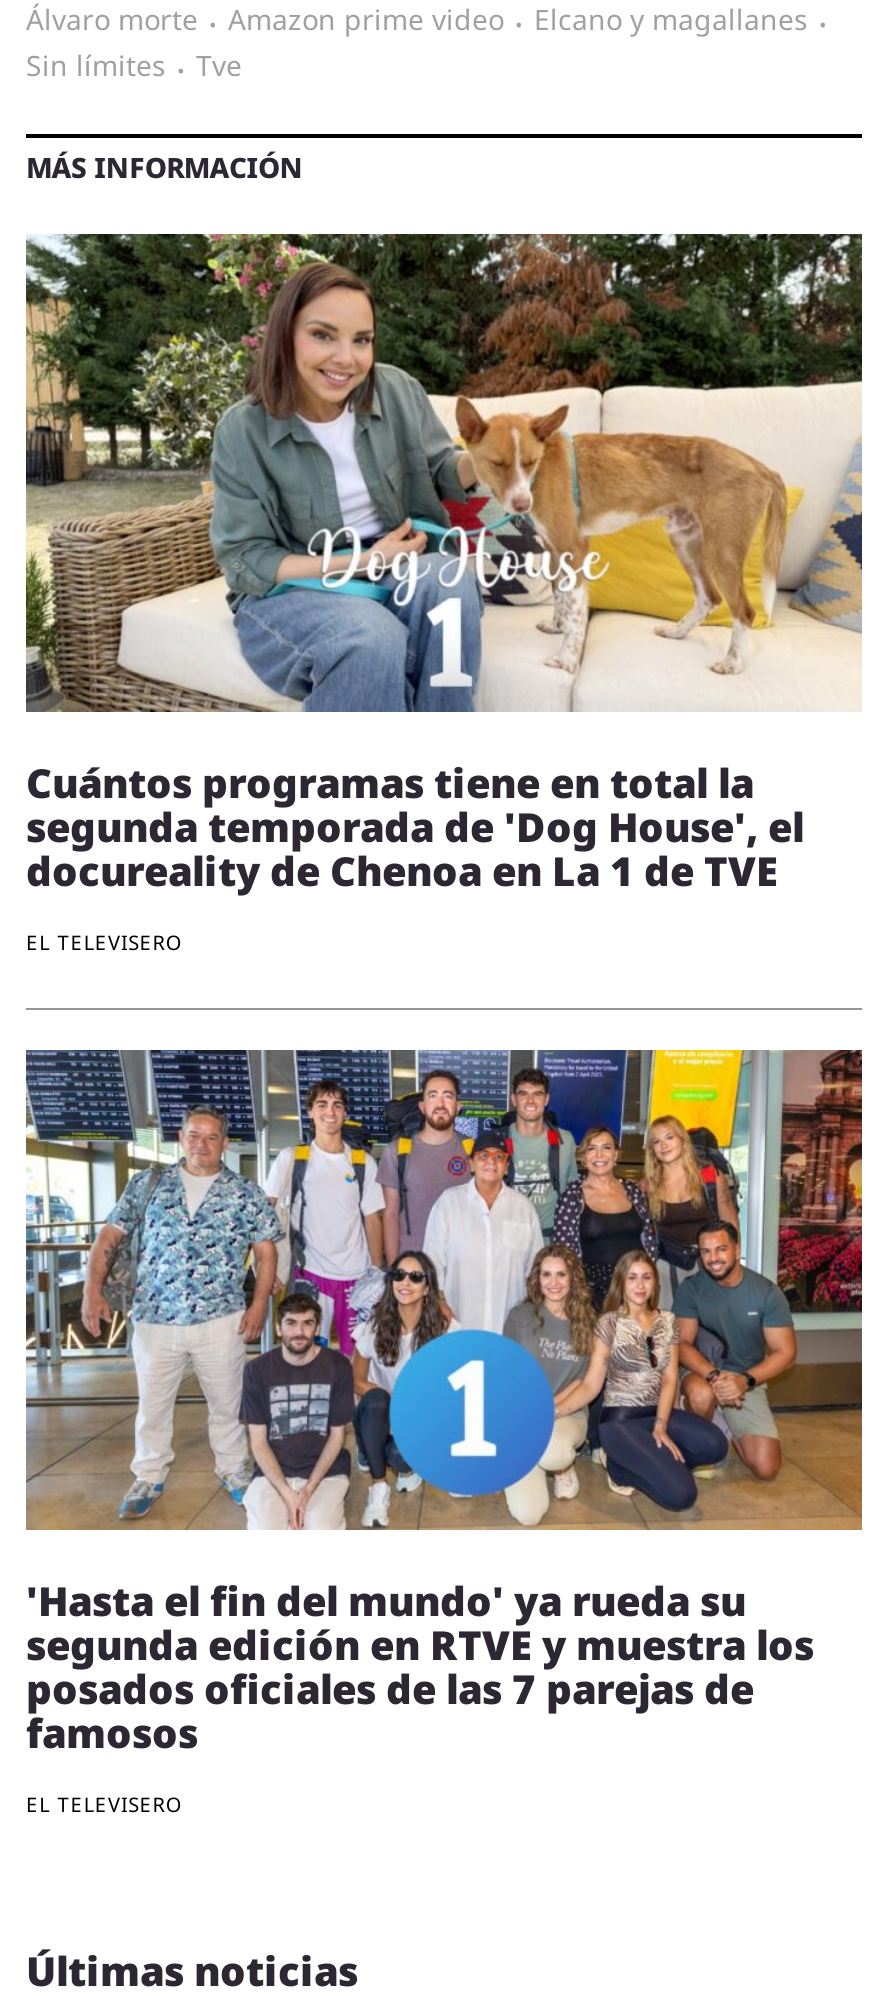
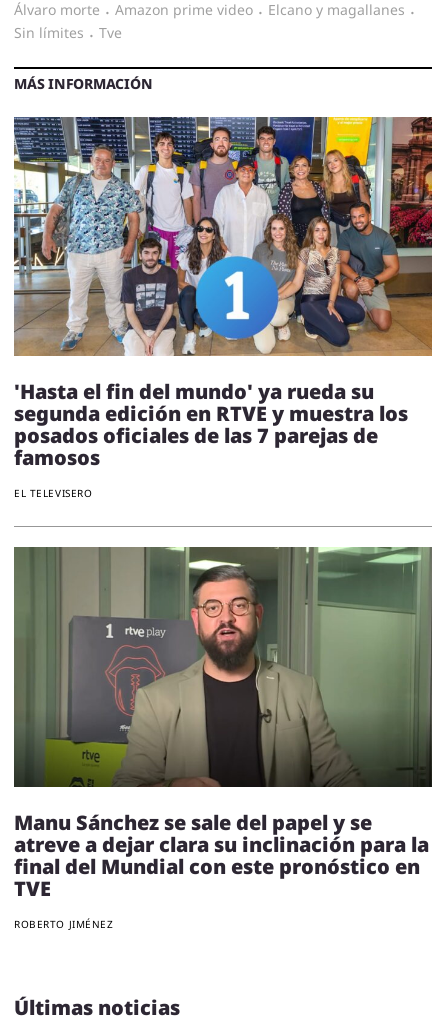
[24,232,864,957] [image] | Cuántos programas tiene en total la | segunda temporada de 'Dog House', el | docureality de Chenoa en La 1 de TVE | EL TELEVISERO -> none
moved [22,1046,866,1817] -> [12,115,434,500]: [image] | 'Hasta el fin del mundo' ya rueda su | segunda edición en RTVE y muestra los | posados oficiales de las 7 parejas de | famosos | EL TELEVISERO
none -> [13,546,433,931] [image] | Manu Sánchez se sale del papel y se | atreve a dejar clara su inclinación para la | final del Mundial con este pronóstico en | TVE | ROBERTO JIMÉNEZ

